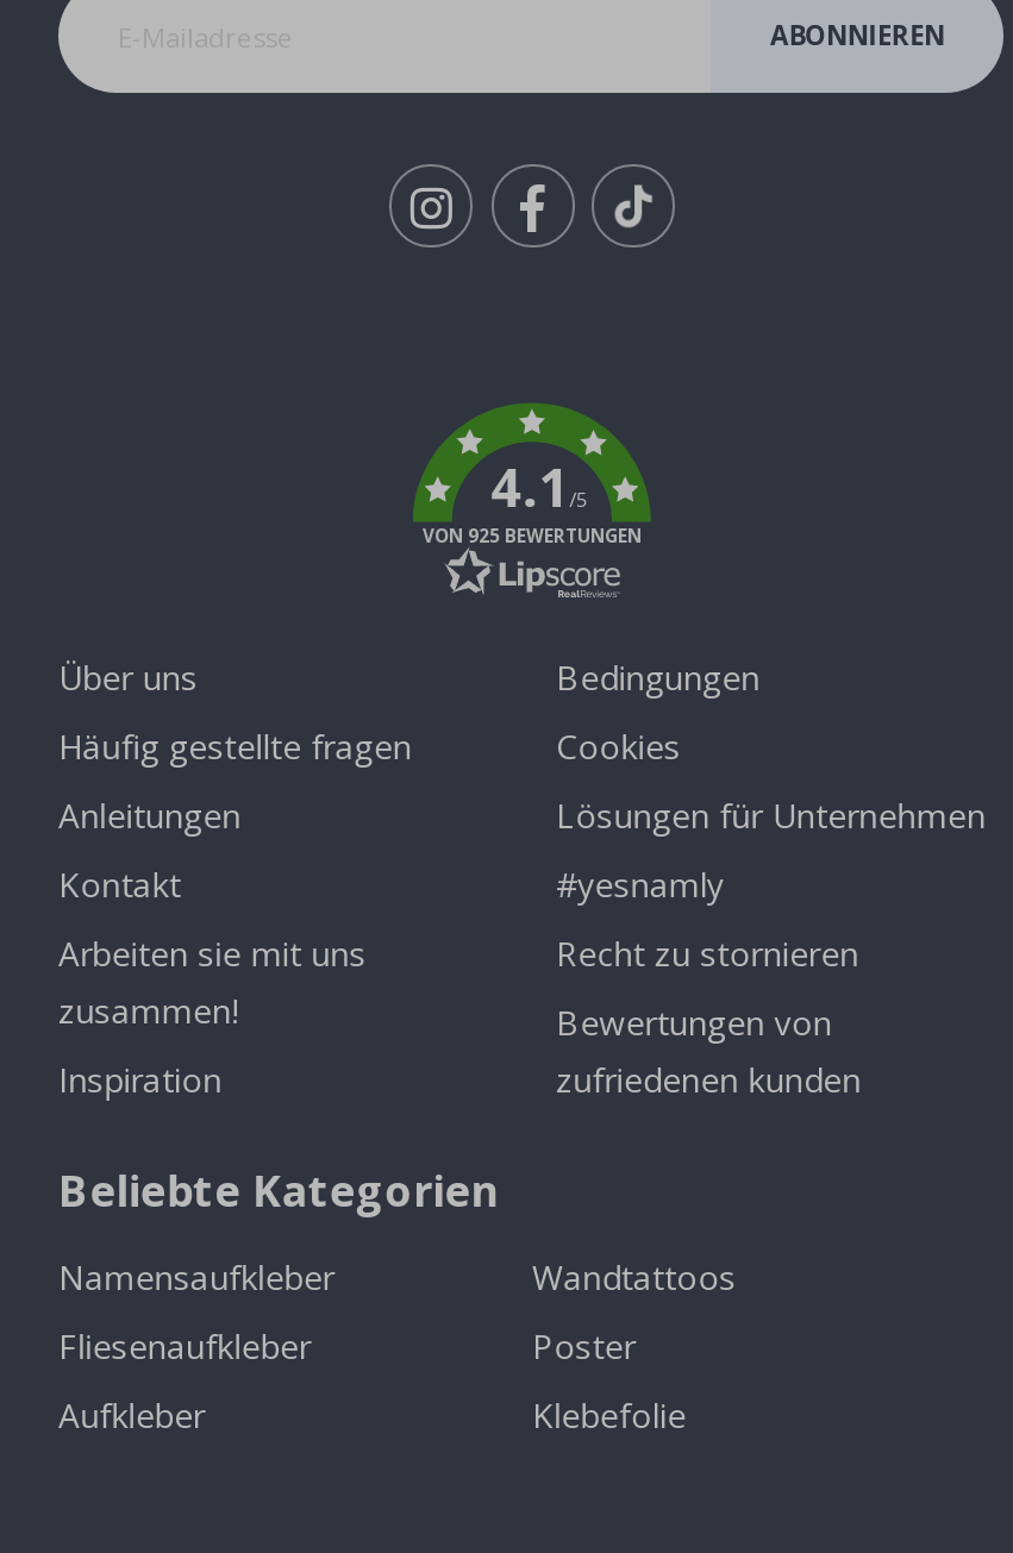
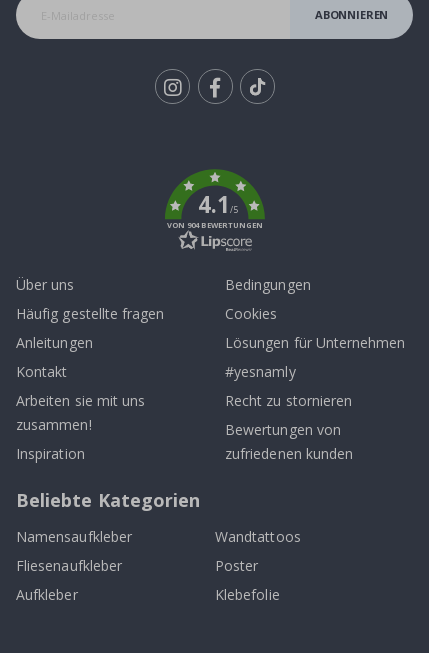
[423,524,642,548] VON 925 BEWERTUNGEN -> [167,220,262,230] VON 904 BEWERTUNGEN

